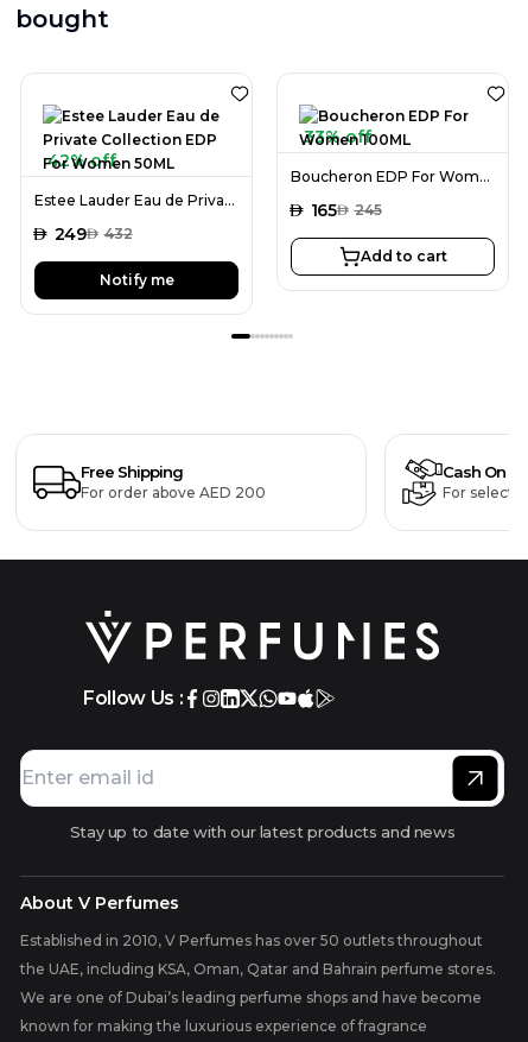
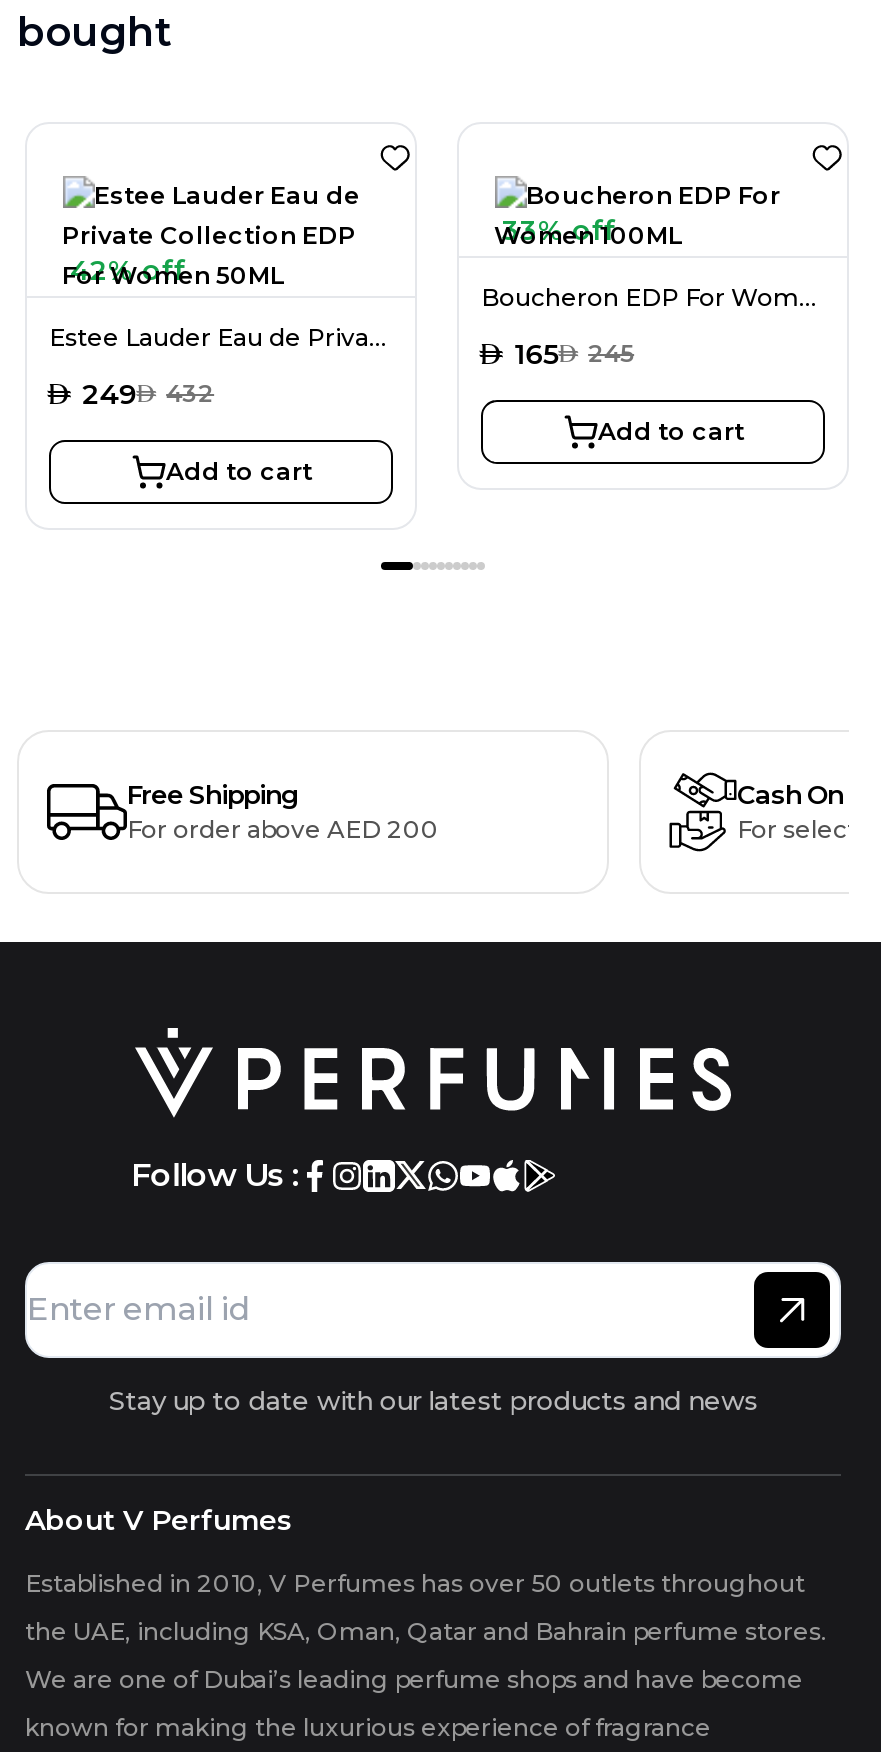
[99,270,174,288] Notify me -> [166,455,312,485] Add to cart

